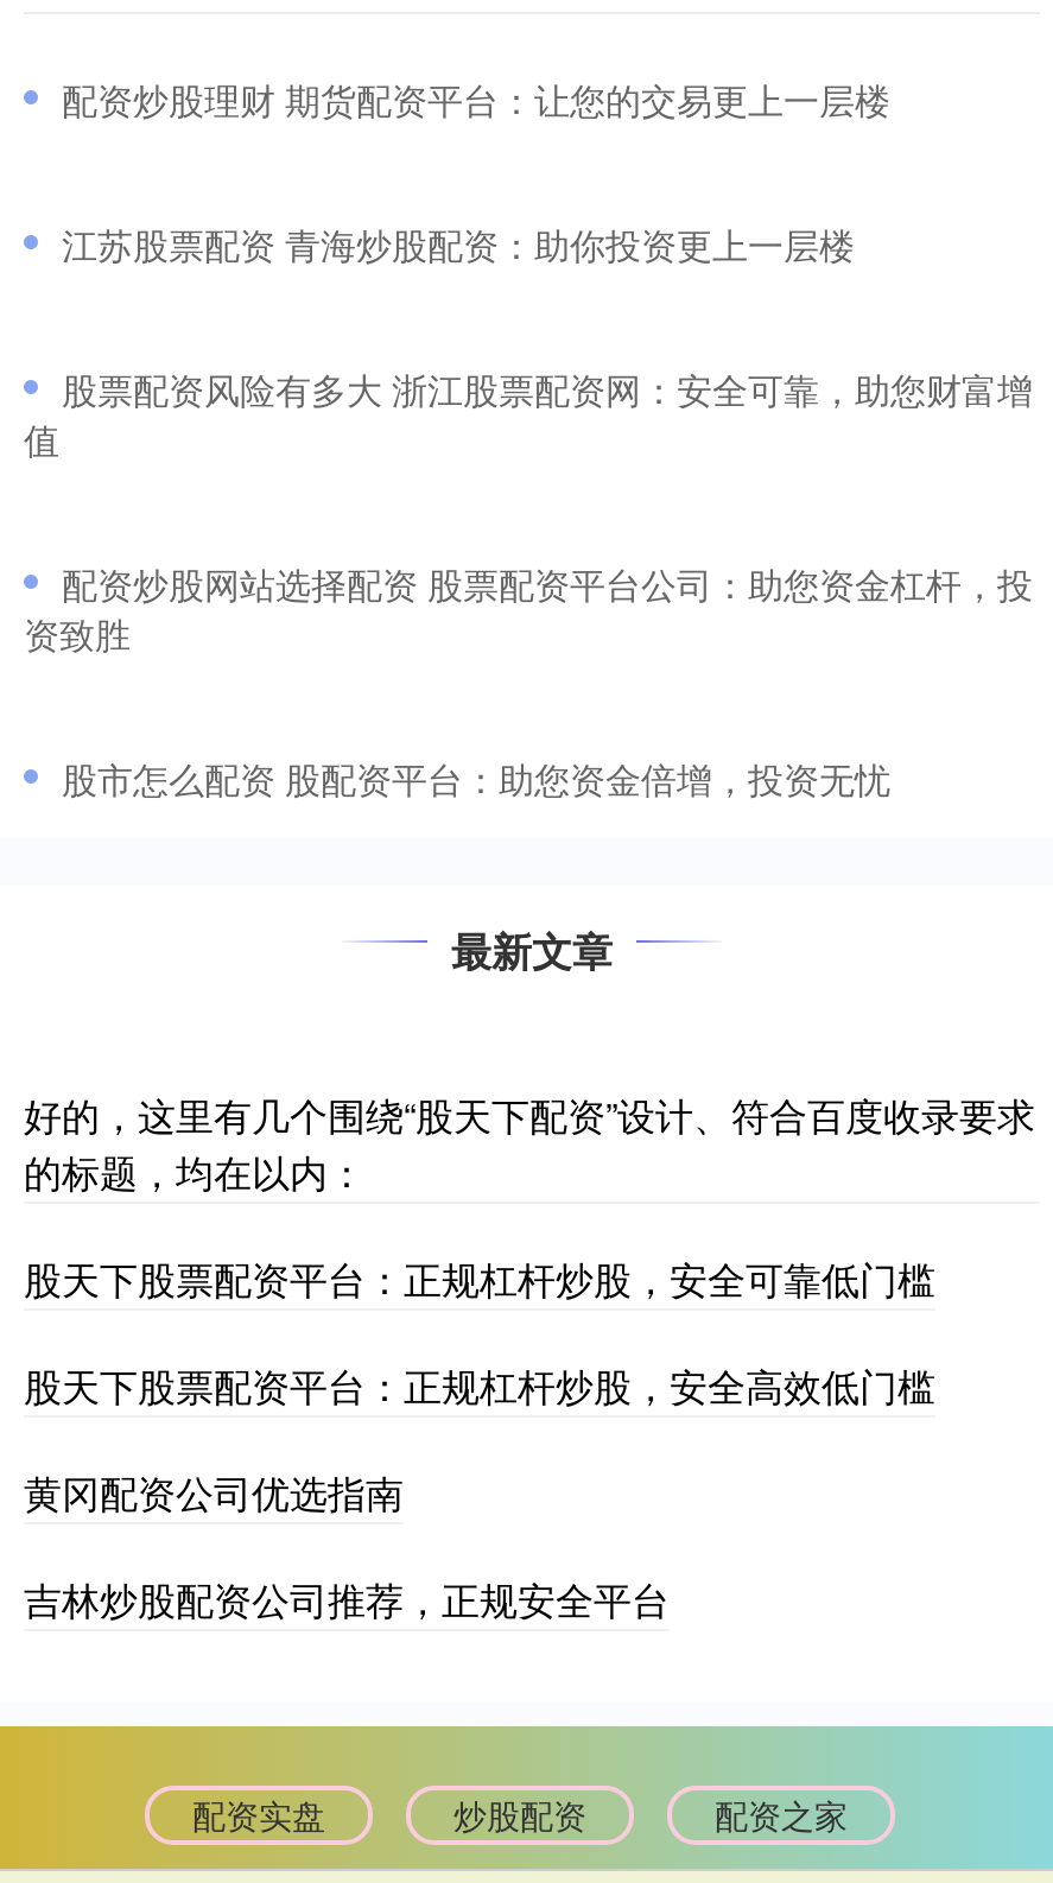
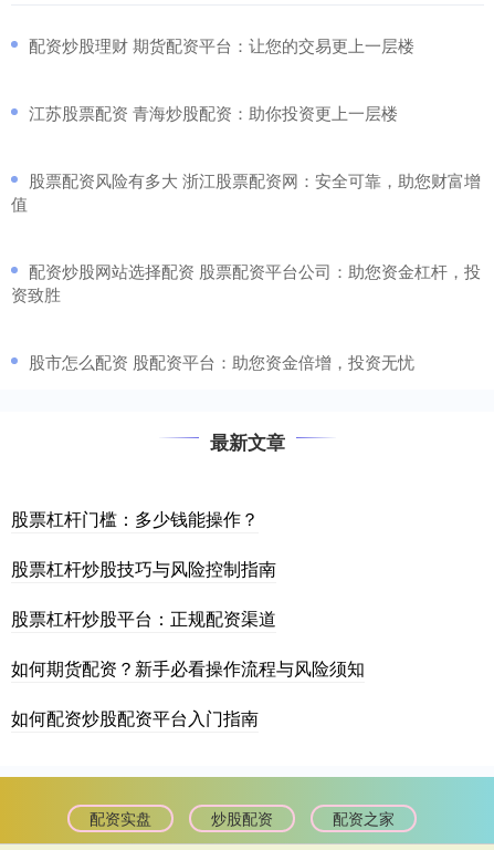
[24,1088,1035,1200] 好的，这里有几个围绕“股天下配资”设计、符合百度收录要求 | 的标题，均在以内： -> [11,506,259,532] 股票杠杆门槛：多少钱能操作？
[24,1252,935,1307] 股天下股票配资平台：正规杠杆炒股，安全可靠低门槛 -> [11,556,276,581] 股票杠杆炒股技巧与风险控制指南
[24,1359,935,1414] 股天下股票配资平台：正规杠杆炒股，安全高效低门槛 -> [11,606,276,631] 股票杠杆炒股平台：正规配资渠道
[24,1466,404,1520] 黄冈配资公司优选指南 -> [11,656,365,681] 如何期货配资？新手必看操作流程与风险须知
[24,1573,670,1627] 吉林炒股配资公司推荐，正规安全平台 -> [11,705,259,731] 如何配资炒股配资平台入门指南

